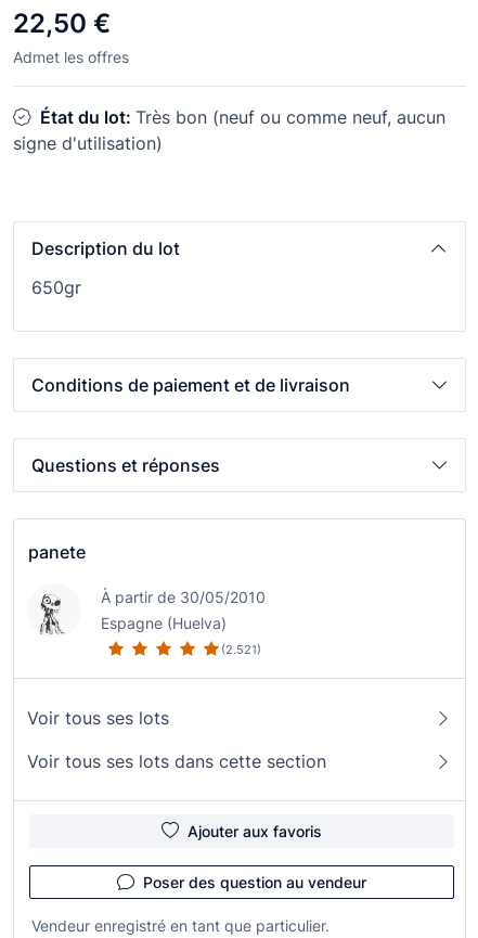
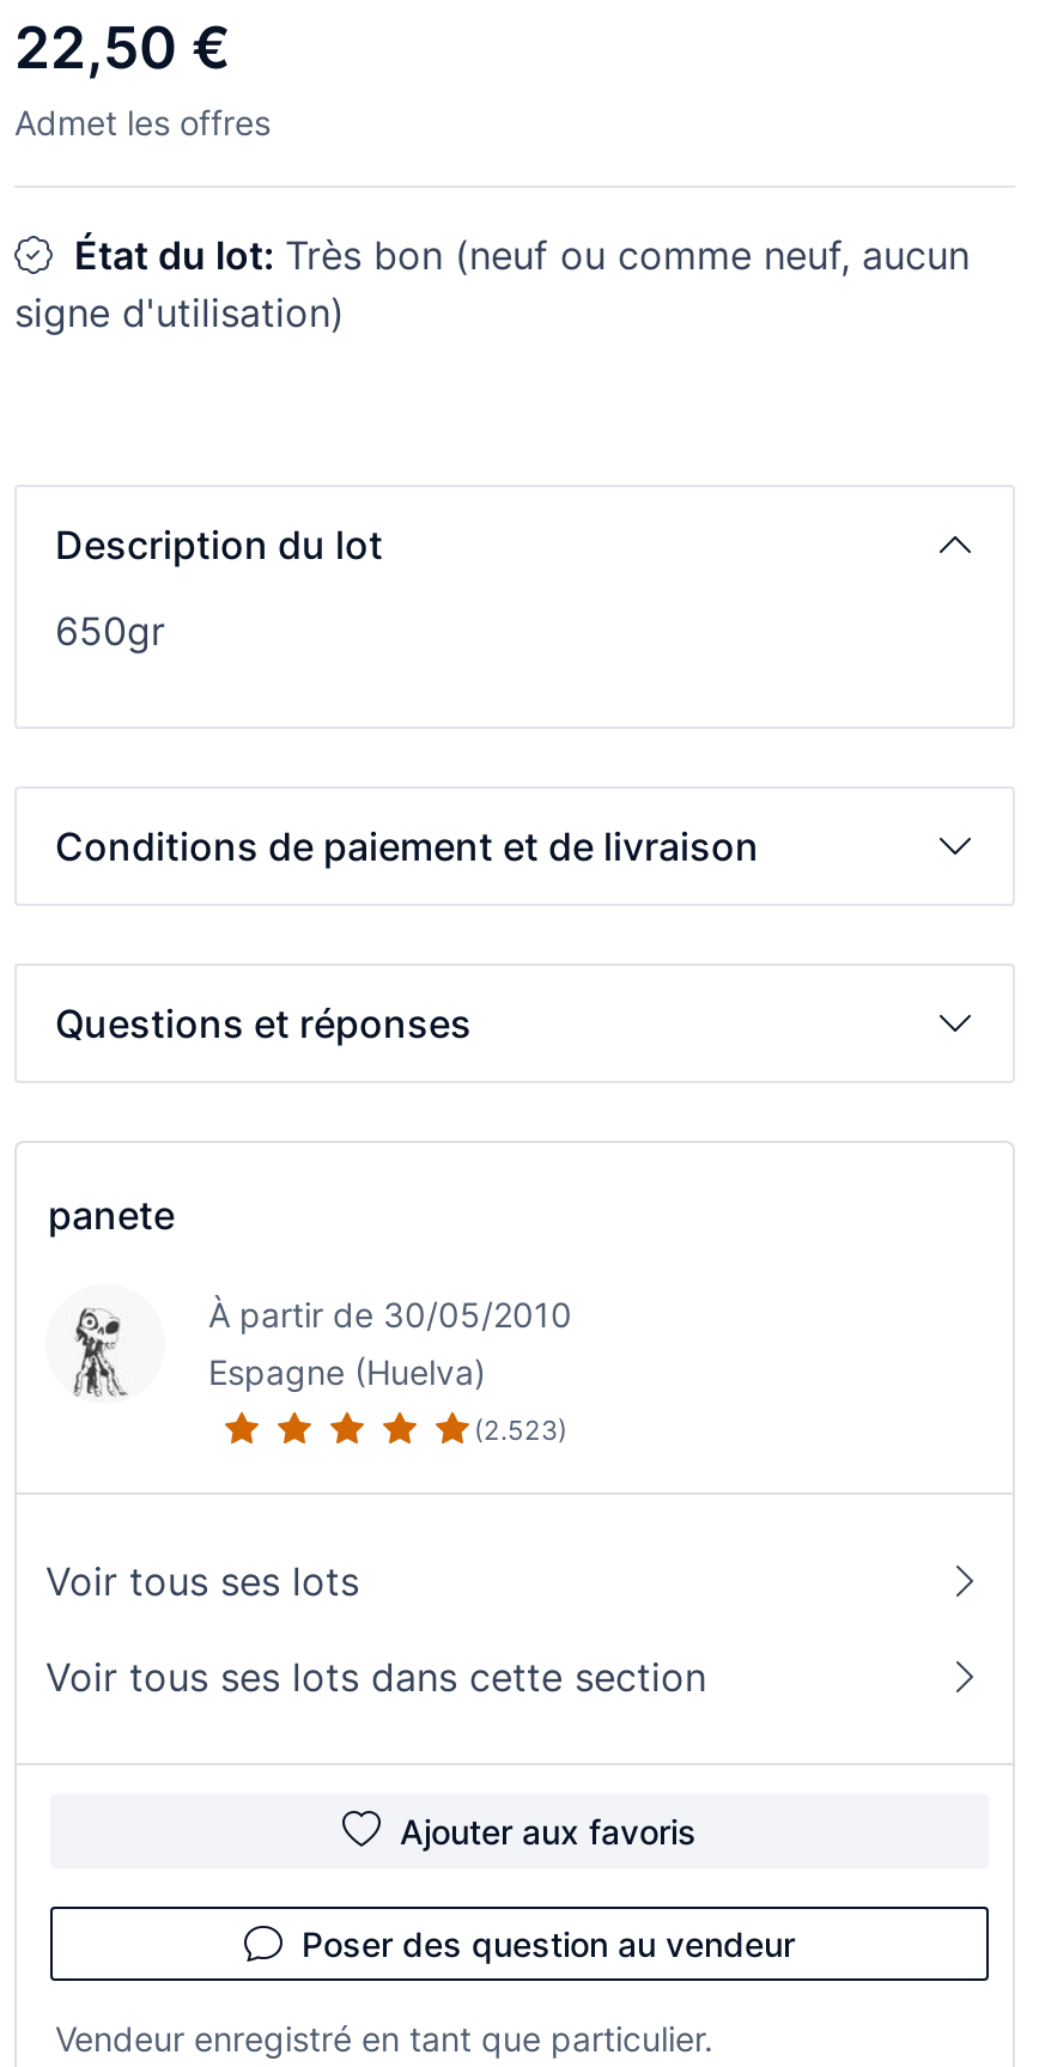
[221,642,261,657] (2.521) -> [474,1414,567,1447] (2.523)

